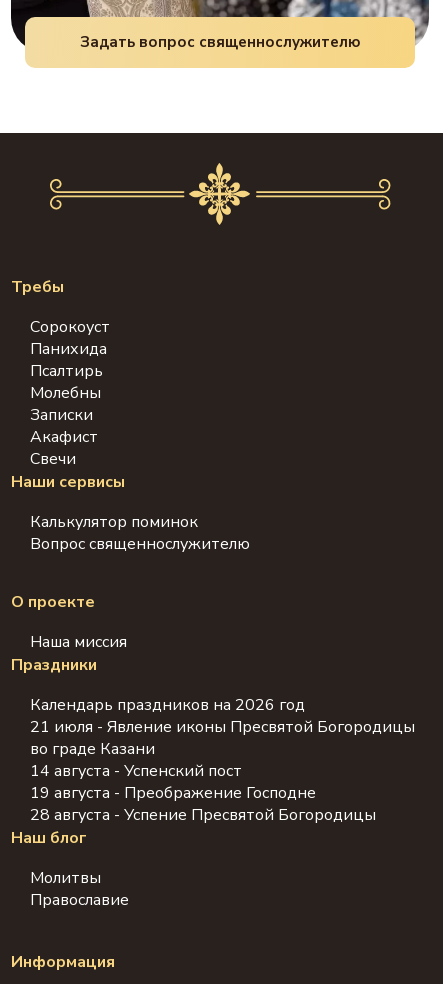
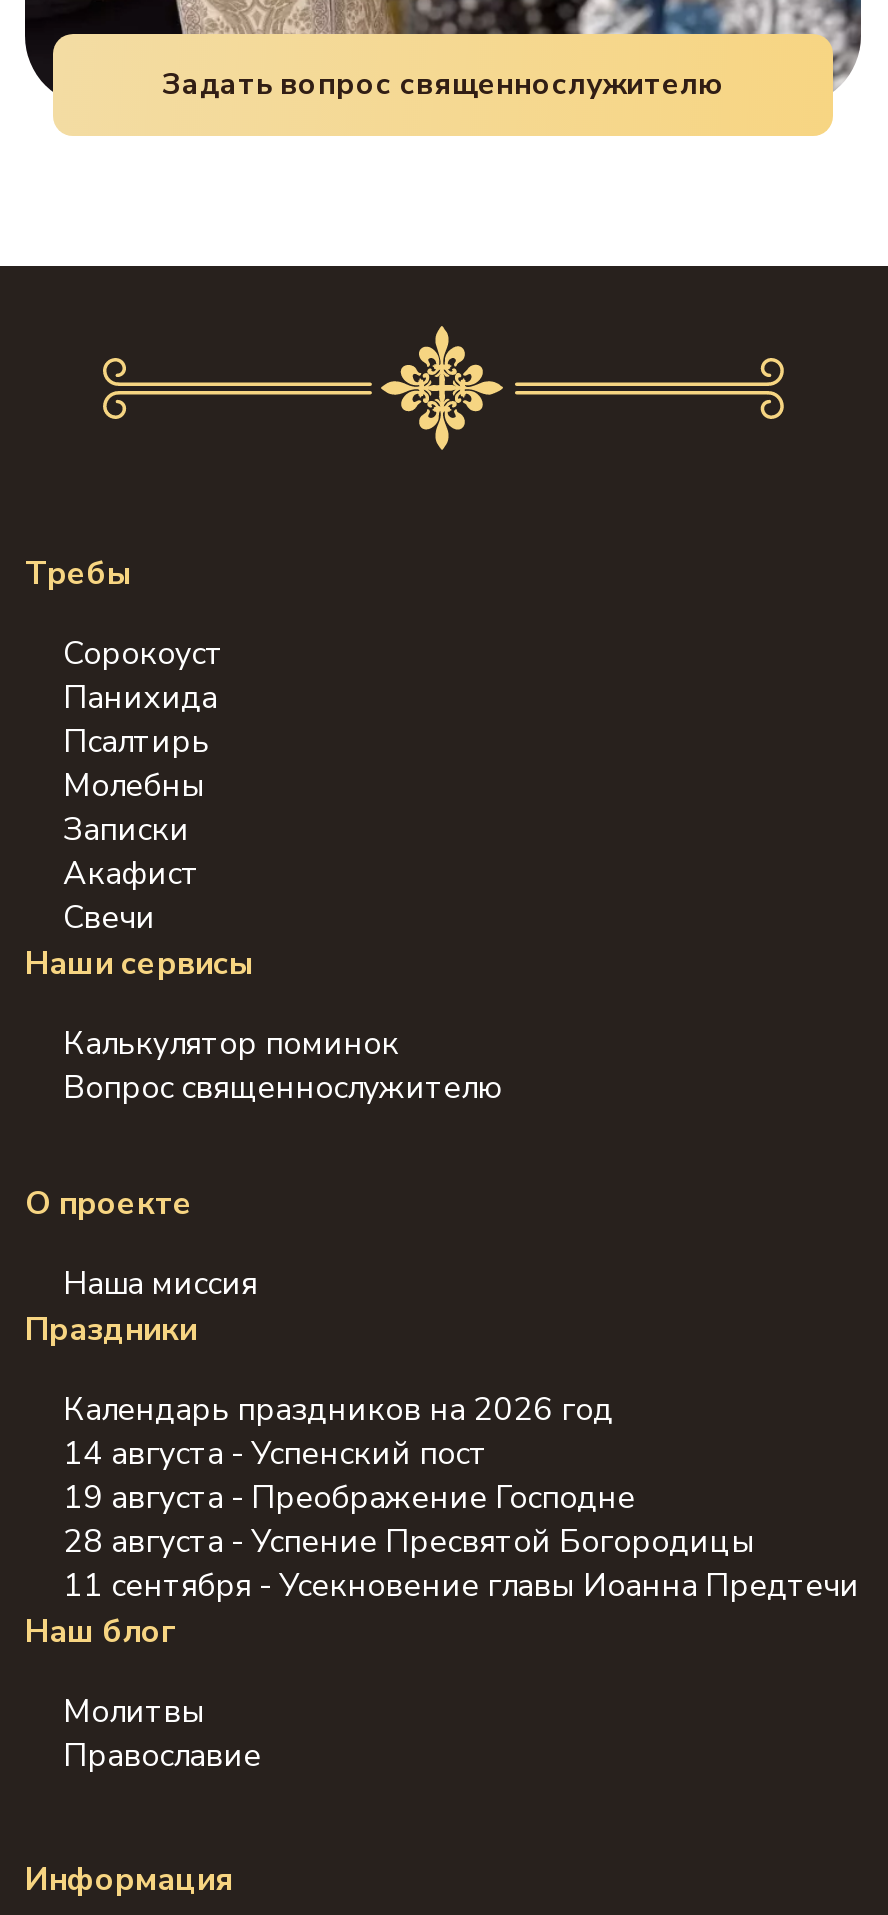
[30,716,415,760] 21 июля - Явление иконы Пресвятой Богородицы | во граде Казани -> none
moved [30,760,376,826] -> [63,1432,755,1564]: 14 августа - Успенский пост | 19 августа - Преображение Господне | 28 августа - Успение Пресвятой Богородицы
none -> [63,1564,859,1608] 11 сентября - Усекновение главы Иоанна Предтечи

